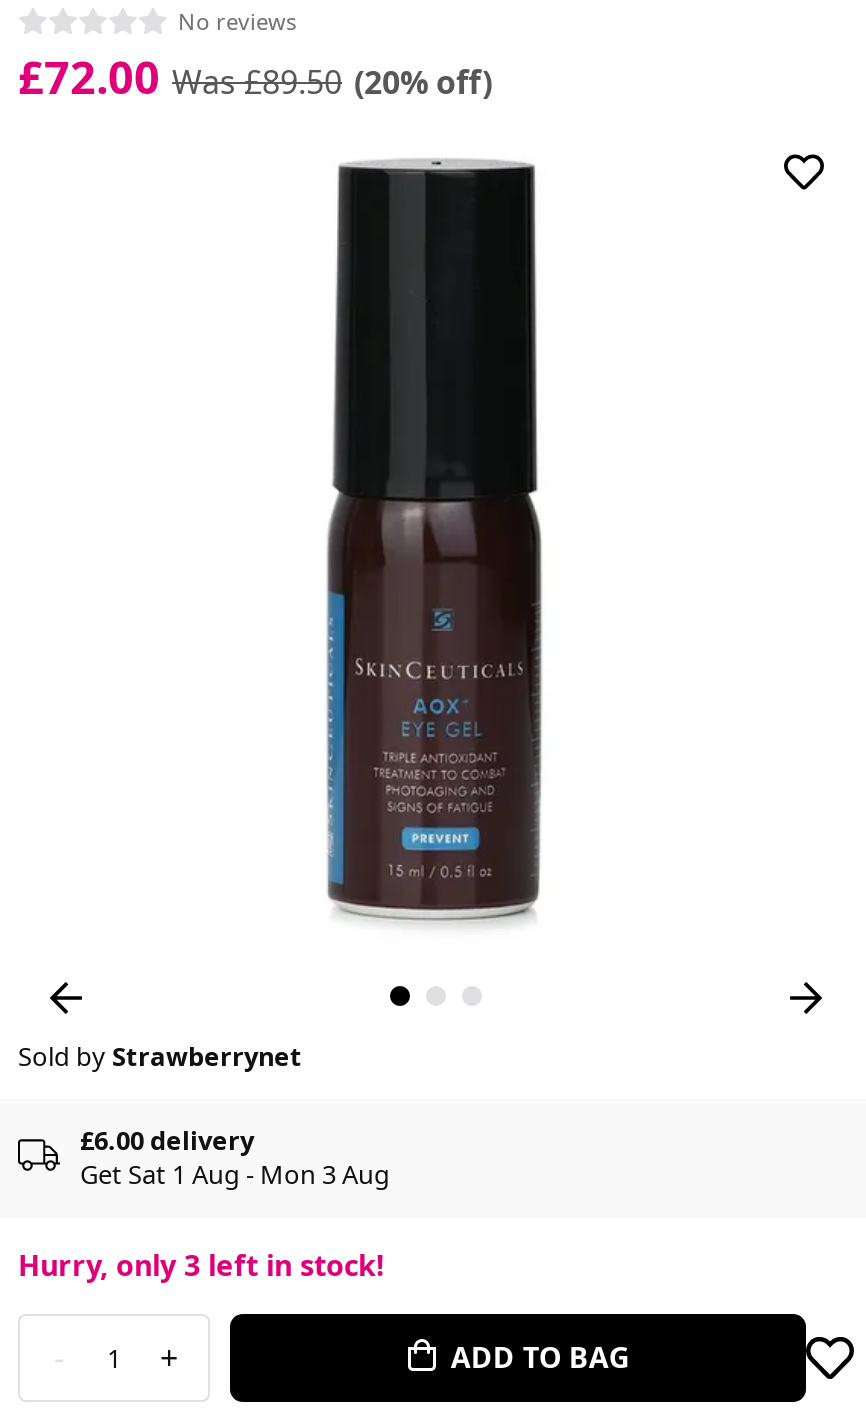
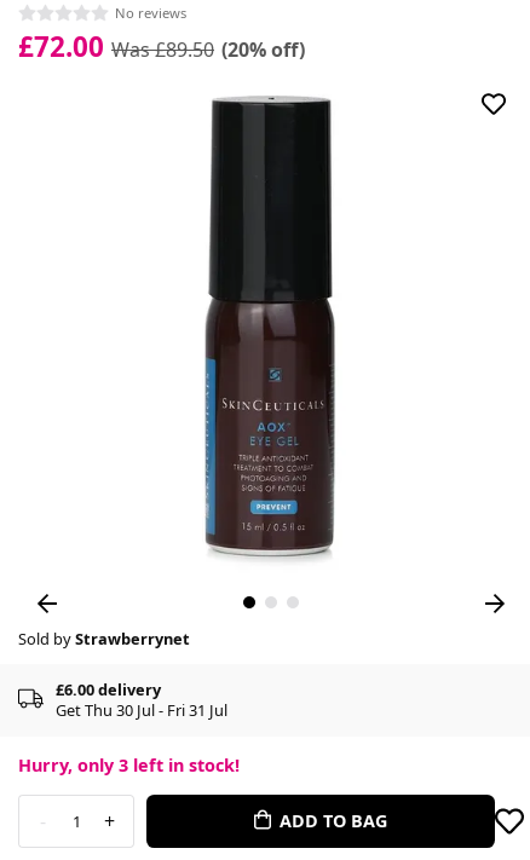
[80,1156,390,1192] Get Sat 1 Aug - Mon 3 Aug -> [56,699,227,721] Get Thu 30 Jul - Fri 31 Jul

